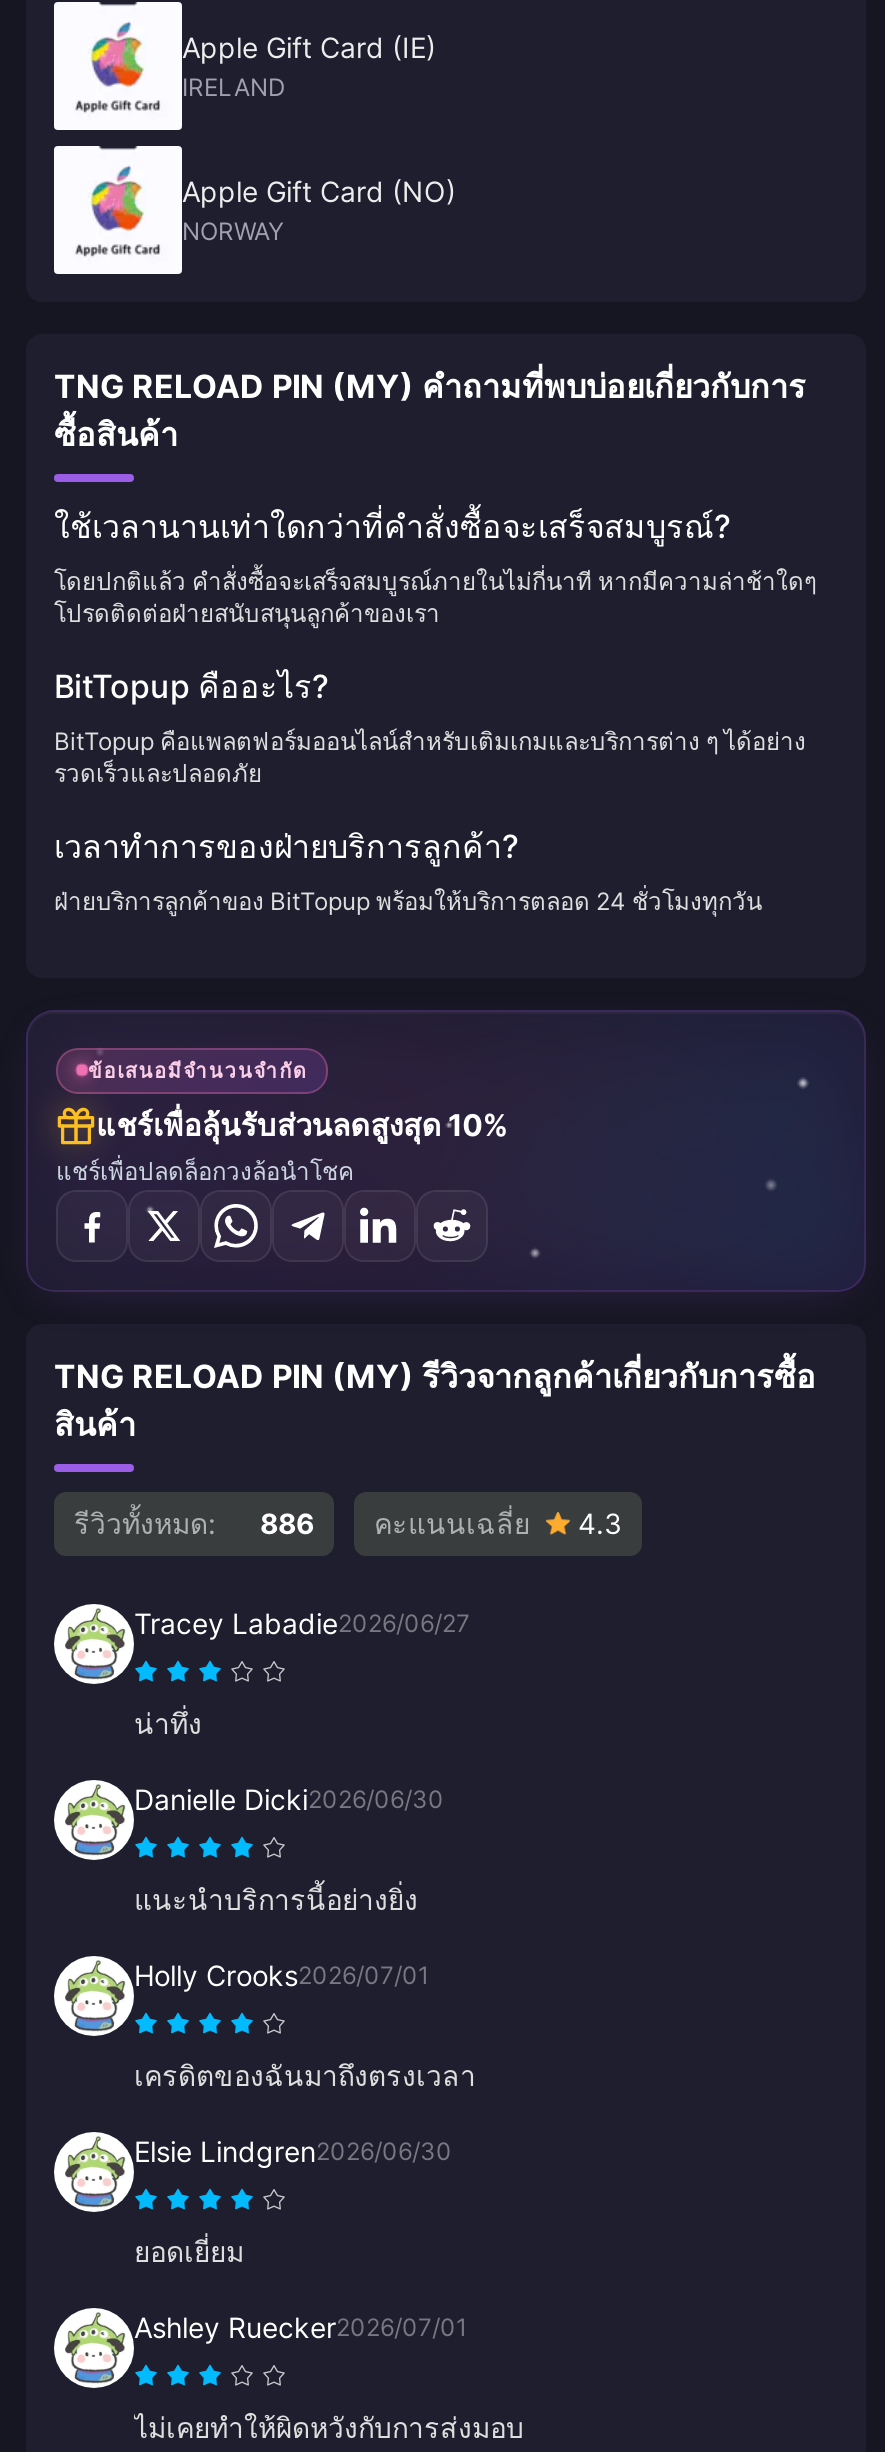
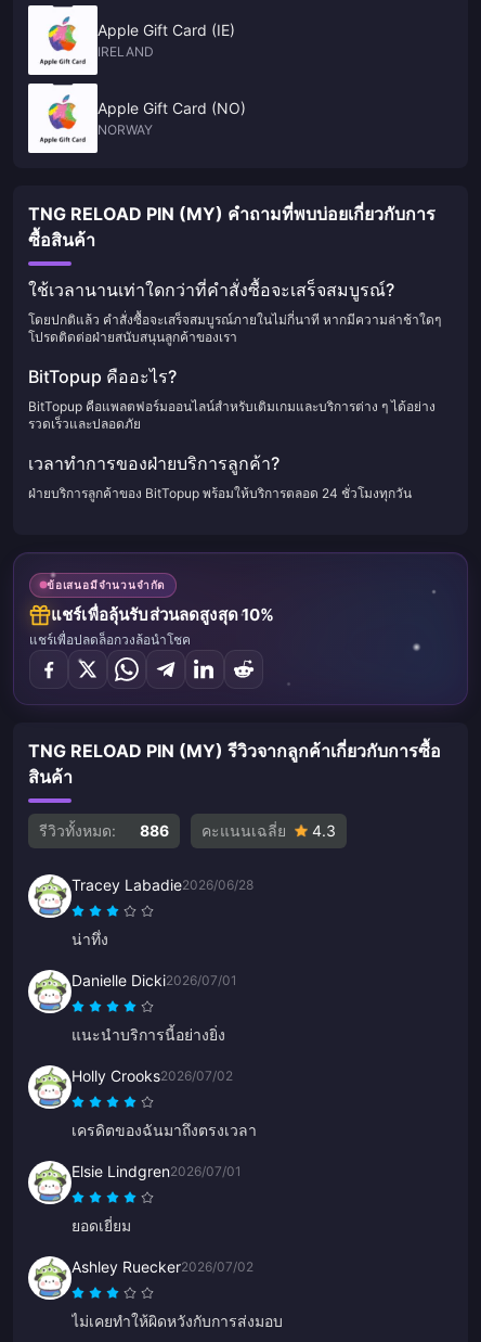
[134,1605,470,1639] Tracey Labadie2026/06/27 -> [71,875,253,893] Tracey Labadie2026/06/28
[134,1781,444,1815] Danielle Dicki2026/06/30 -> [71,970,237,989] Danielle Dicki2026/07/01
[134,1957,430,1991] Holly Crooks2026/07/01 -> [71,1066,233,1084] Holly Crooks2026/07/02
[134,2133,452,2167] Elsie Lindgren2026/06/30 -> [71,1161,242,1180] Elsie Lindgren2026/07/01
[134,2309,468,2343] Ashley Ruecker2026/07/01 -> [71,1257,253,1275] Ashley Ruecker2026/07/02

